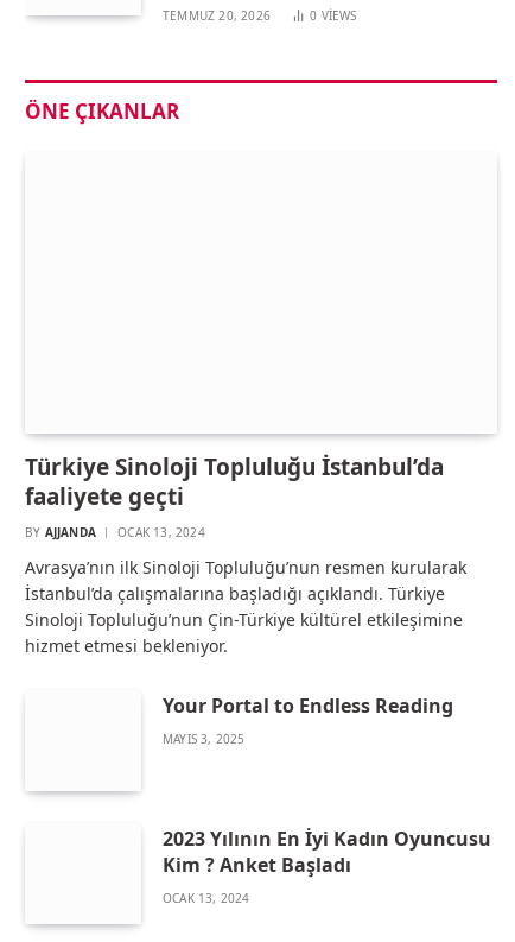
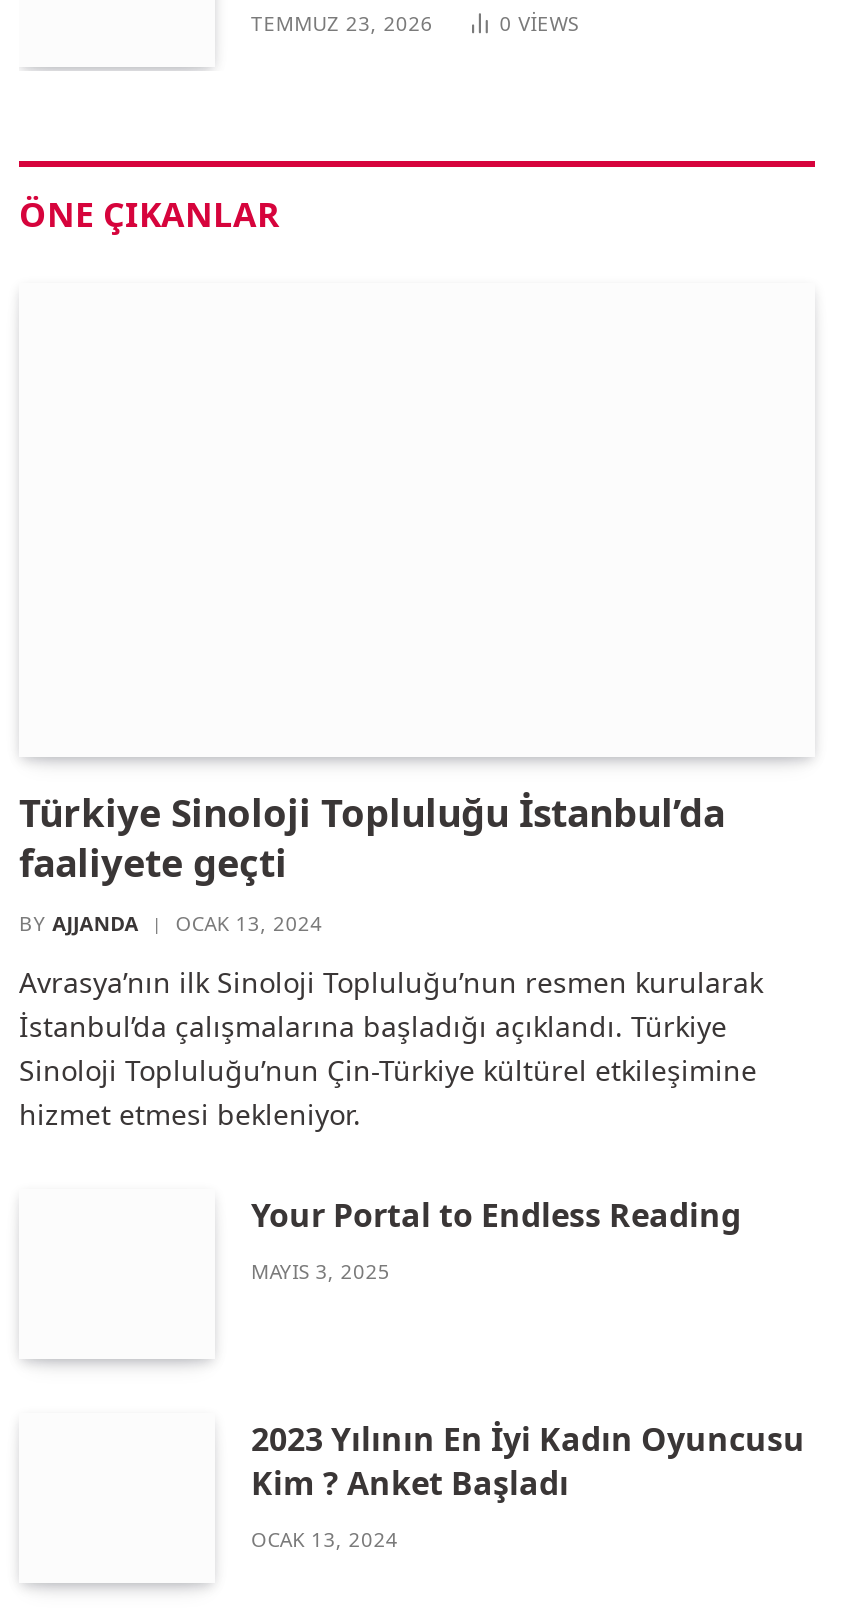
[163,7,271,24] TEMMUZ 20, 2026 -> [251,9,433,37] TEMMUZ 23, 2026

